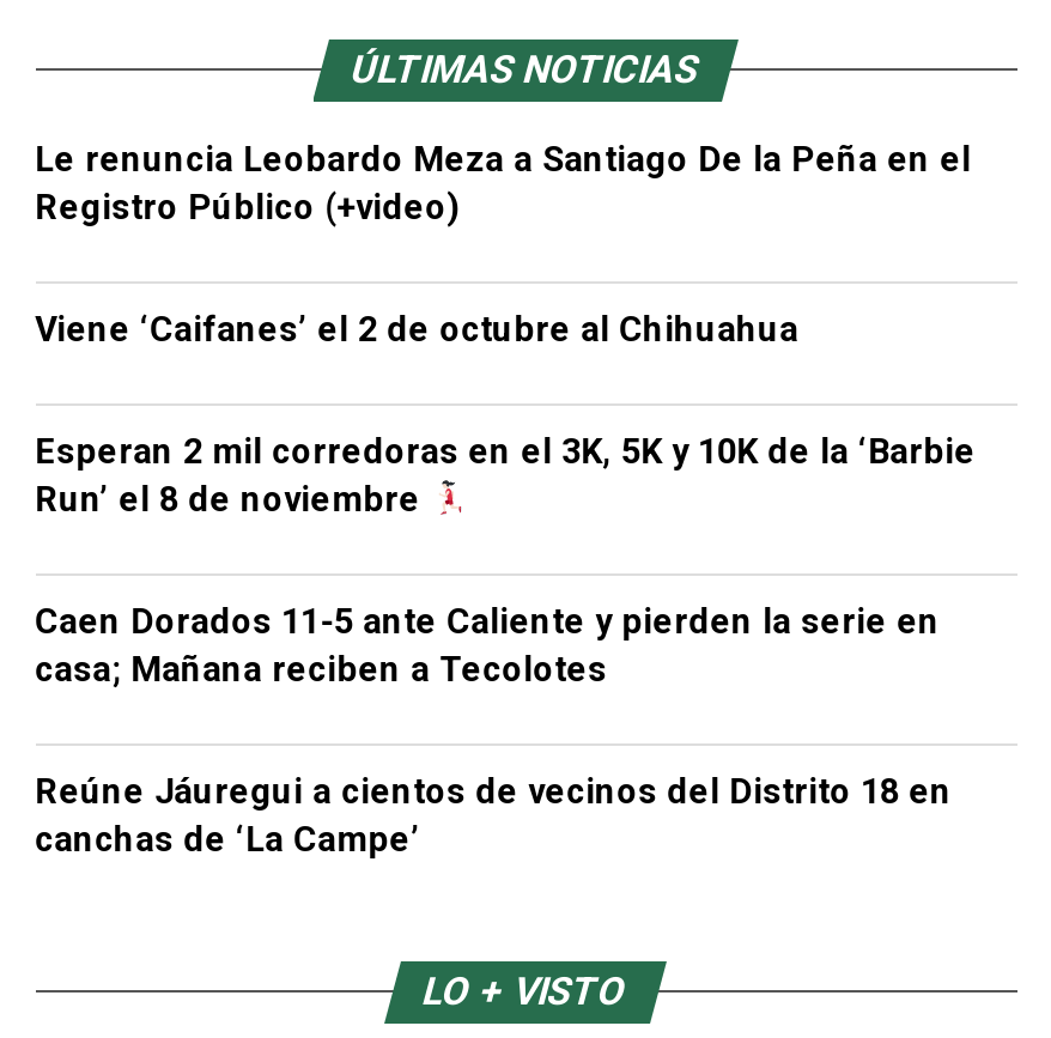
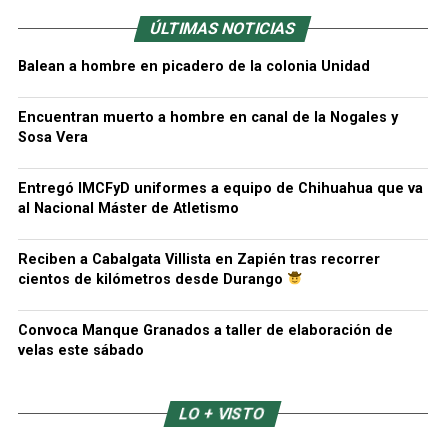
[35,141,971,229] Le renuncia Leobardo Meza a Santiago De la Peña en el | Registro Público (+video) -> [18,58,370,75] Balean a hombre en picadero de la colonia Unidad
[35,311,799,351] Viene ‘Caifanes’ el 2 de octubre al Chihuahua -> [18,109,398,146] Encuentran muerto a hombre en canal de la Nogales y | Sosa Vera
[35,433,976,521] Esperan 2 mil corredoras en el 3K, 5K y 10K de la ‘Barbie | Run’ el 8 de noviembre -> [18,180,423,217] Entregó IMCFyD uniformes a equipo de Chihuahua que va | al Nacional Máster de Atletismo
[35,603,940,691] Caen Dorados 11-5 ante Caliente y pierden la serie en | casa; Mañana reciben a Tecolotes -> [18,251,380,288] Reciben a Cabalgata Villista en Zapién tras recorrer | cientos de kilómetros desde Durango
[35,773,952,861] Reúne Jáuregui a cientos de vecinos del Distrito 18 en | canchas de ‘La Campe’ -> [18,322,393,359] Convoca Manque Granados a taller de elaboración de | velas este sábado

